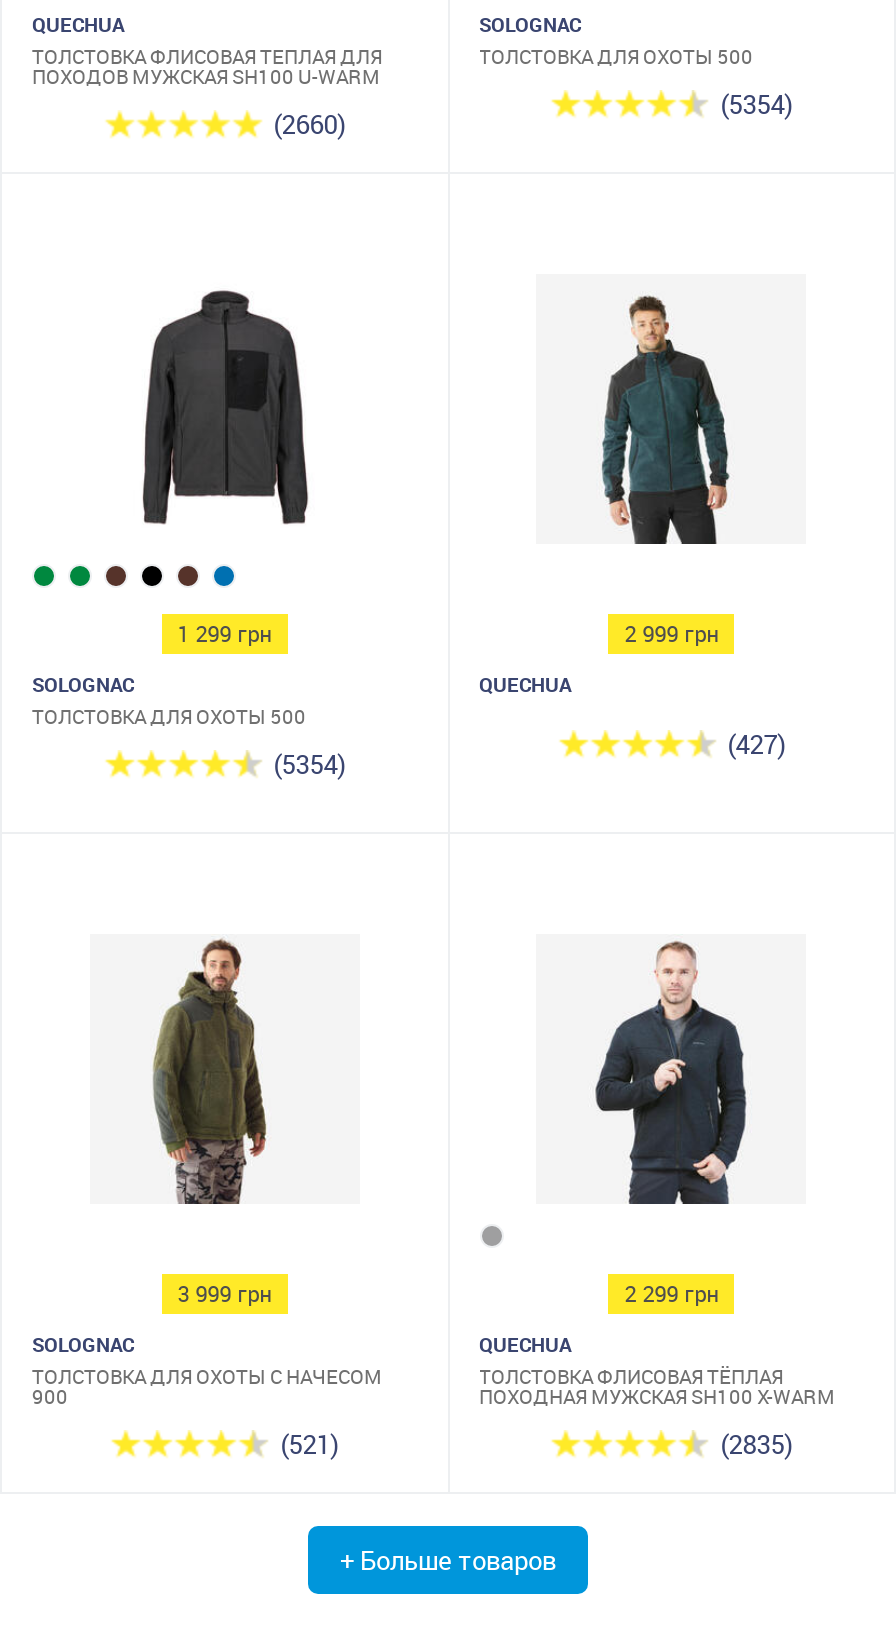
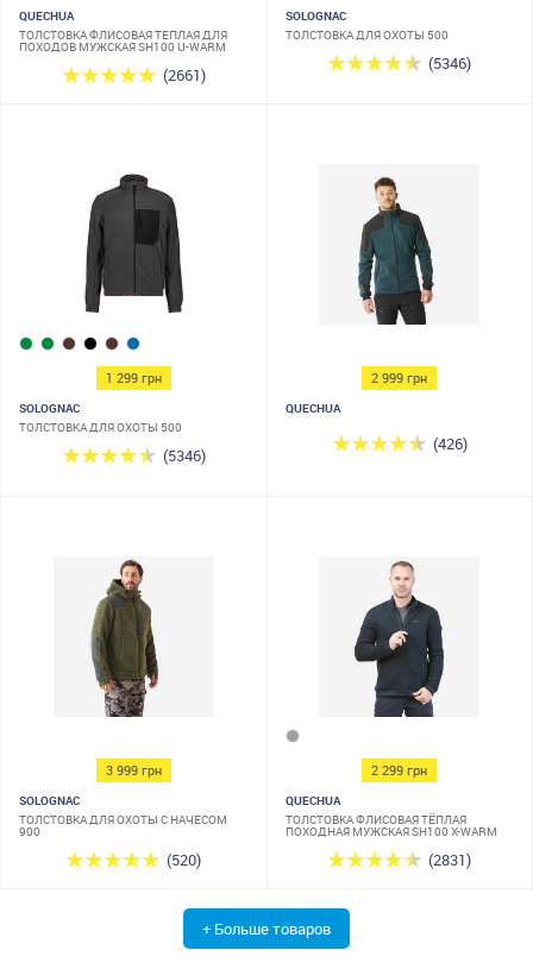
[720,86,792,122] (5354) -> [429,52,471,74] (5346)
[274,106,346,142] (2660) -> [163,64,206,86] (2661)
[728,726,786,762] (427) -> [433,433,467,454] (426)
[274,746,346,782] (5354) -> [163,445,206,466] (5346)
[280,1426,338,1462] (521) -> [167,849,201,870] (520)
[720,1426,792,1462] (2835) -> [429,849,471,870] (2831)

